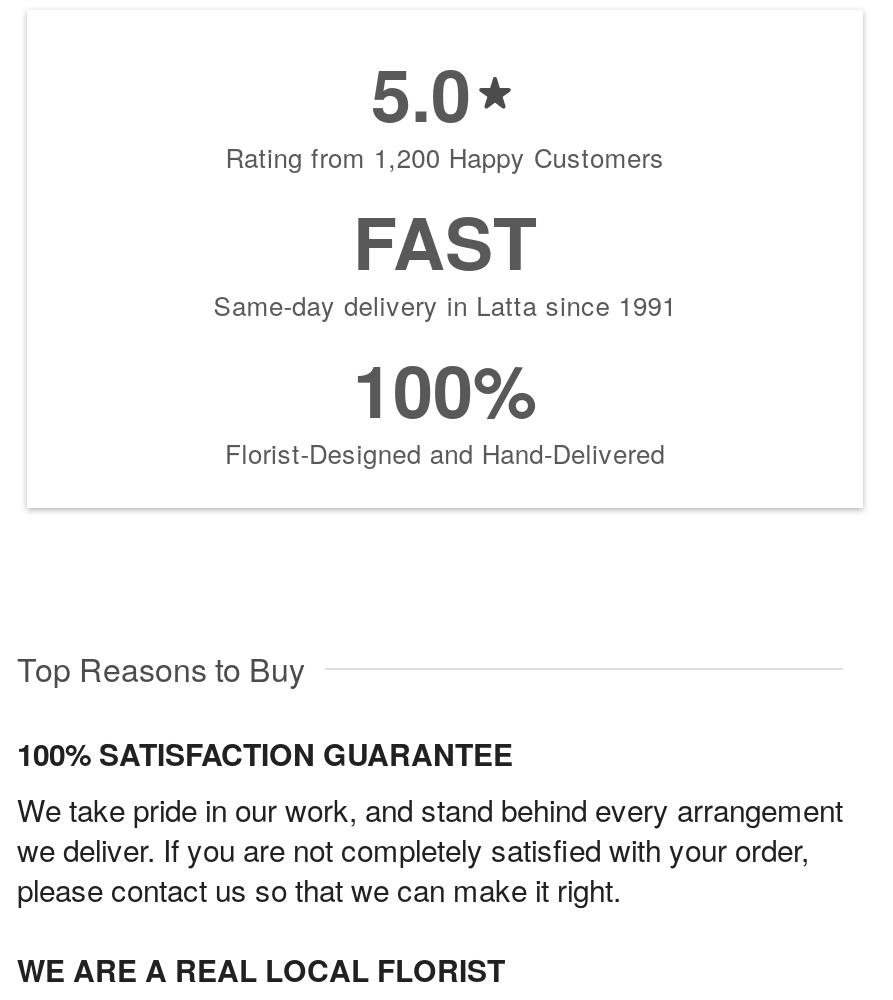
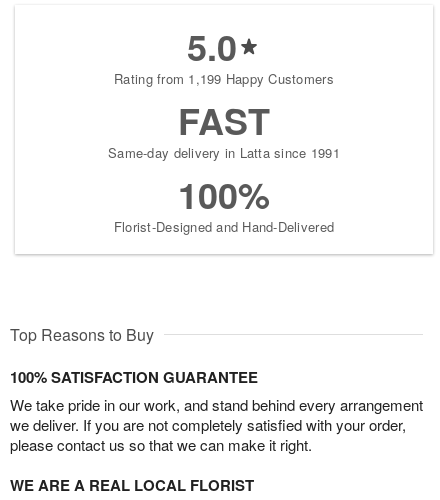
[225,139,665,177] Rating from 1,200 Happy Customers -> [114,69,334,88] Rating from 1,199 Happy Customers

